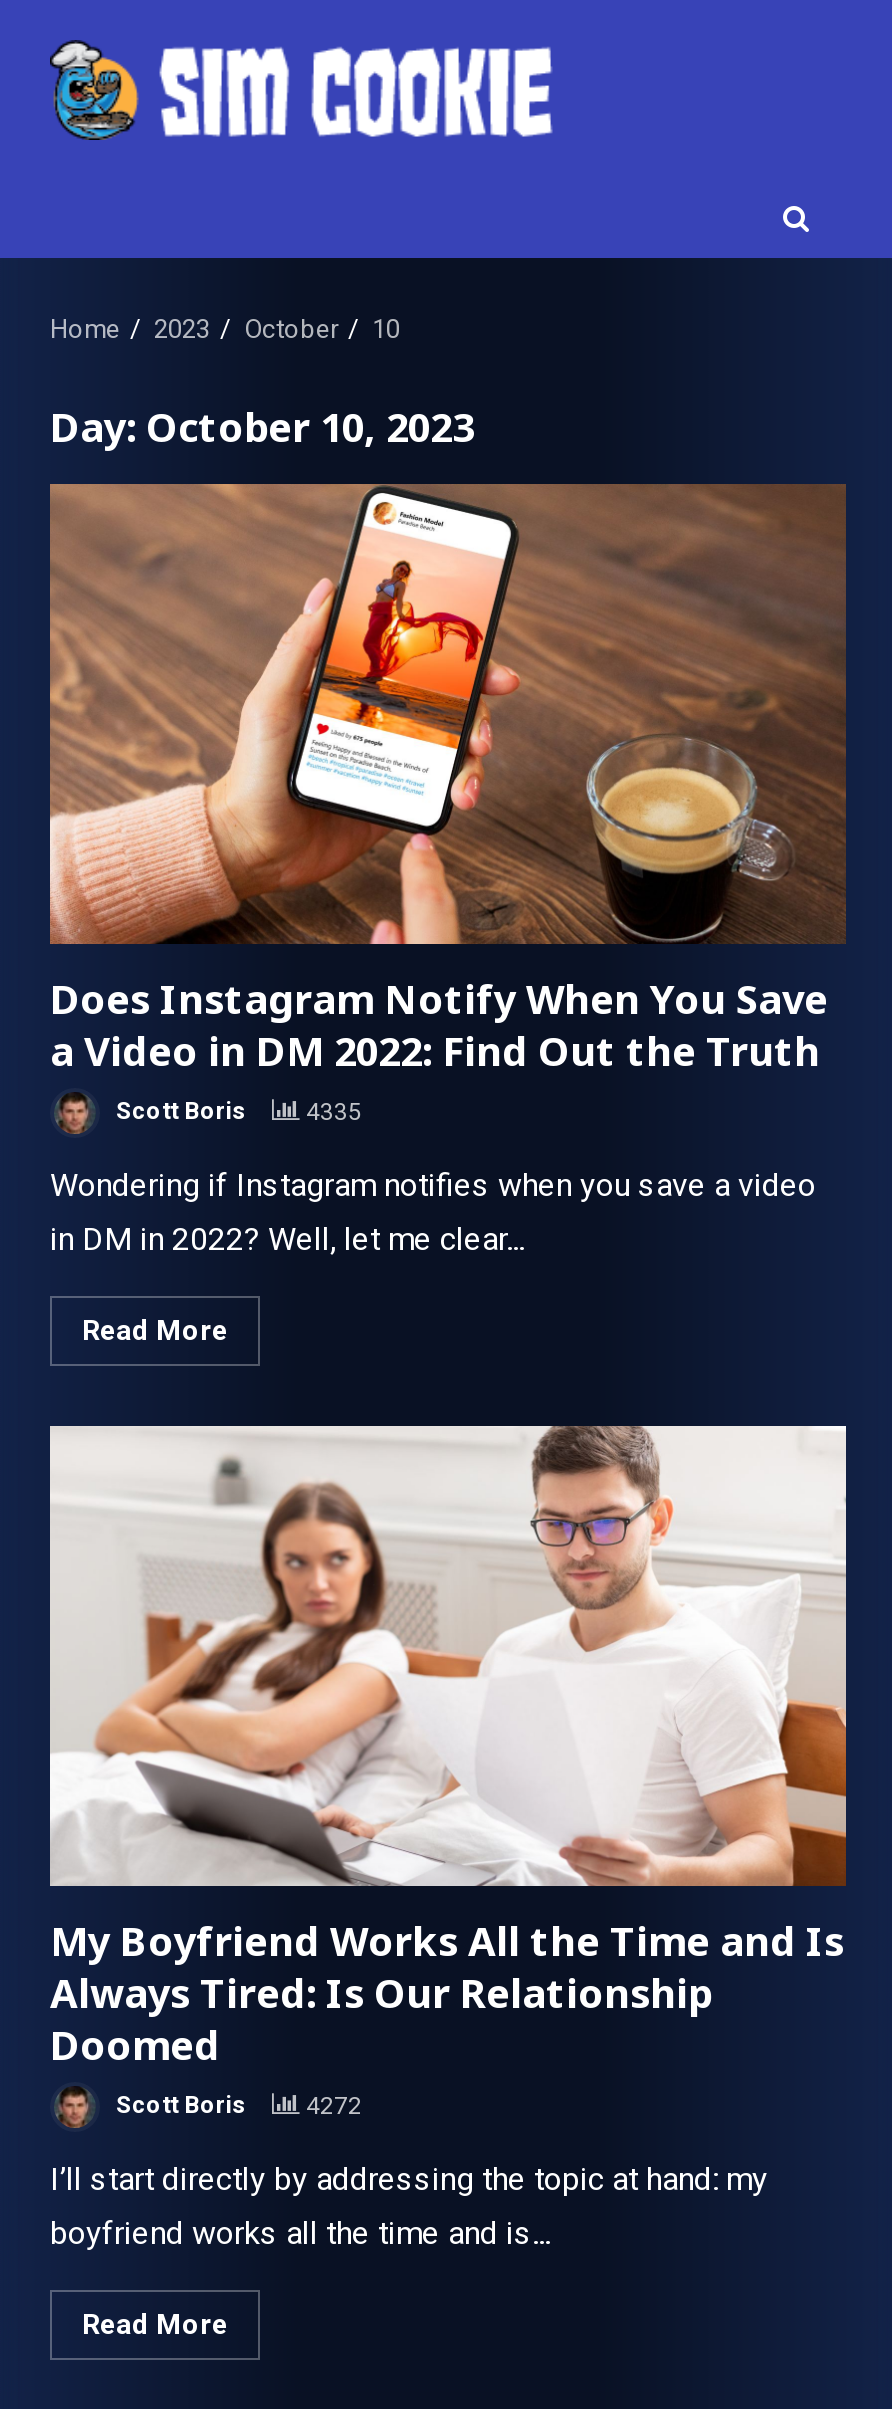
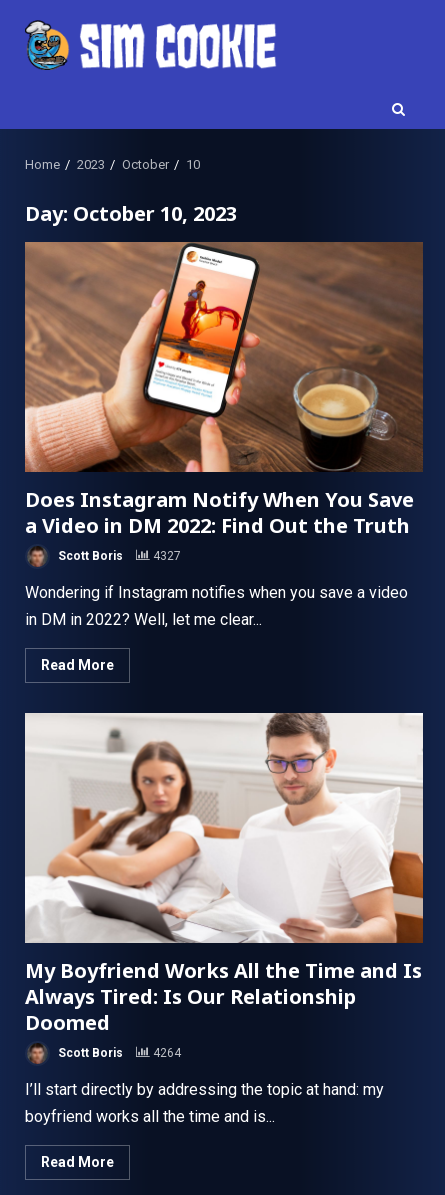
[306,1098,362,1126] 4335 -> [153,549,181,563] 4327
[306,2092,362,2120] 4272 -> [153,1046,181,1060] 4264

